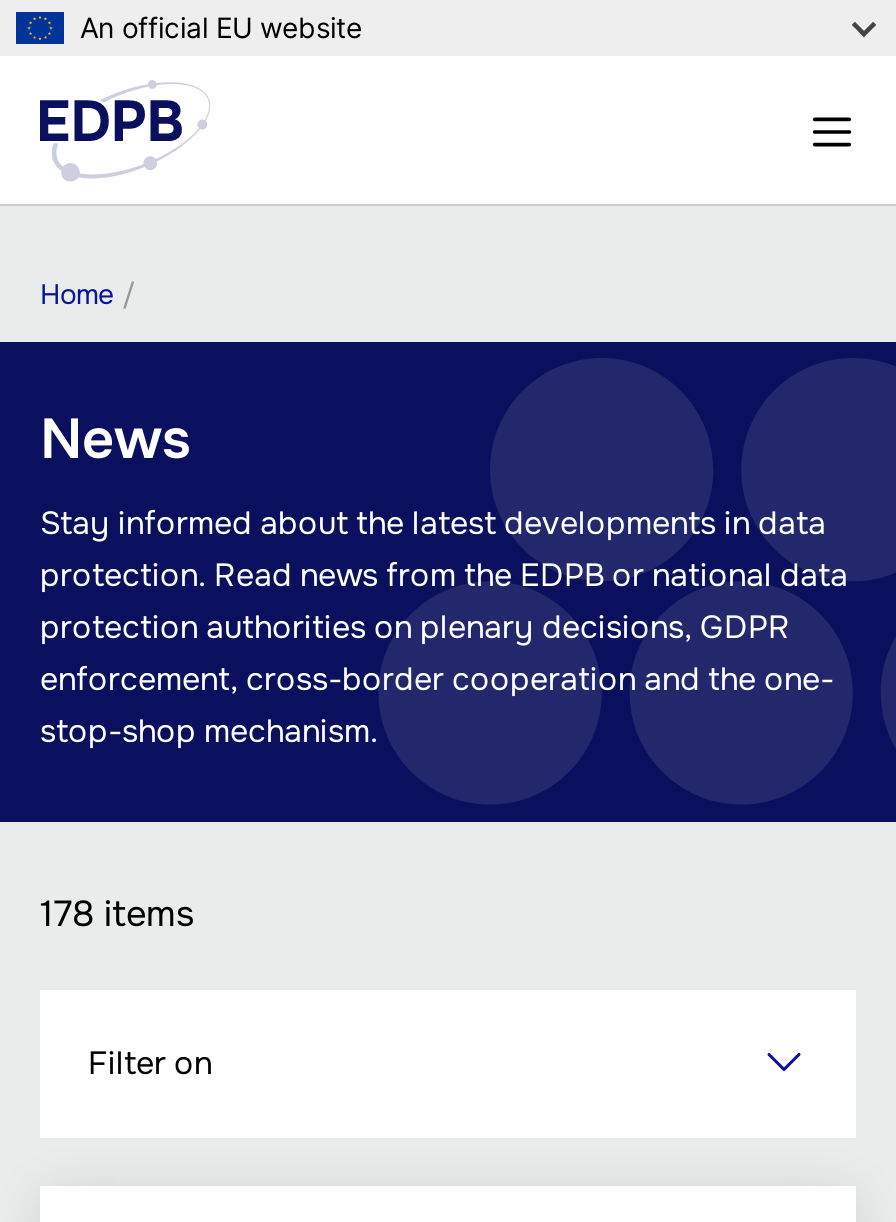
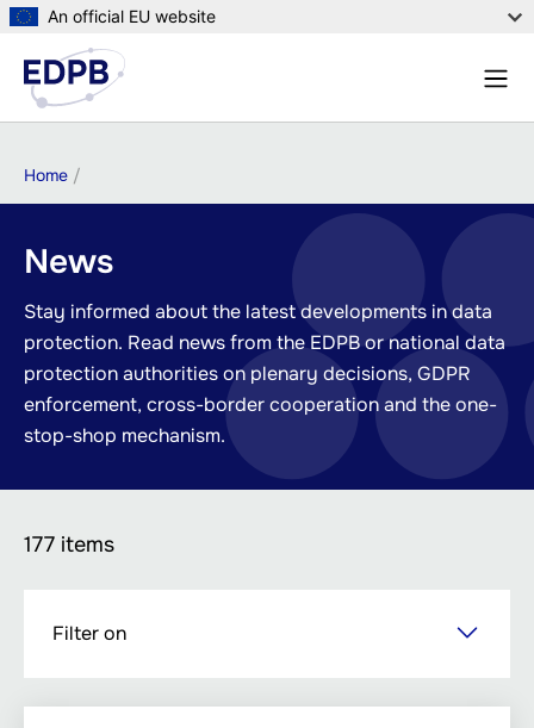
[40,893,194,937] 178 items -> [24,532,114,558] 177 items

